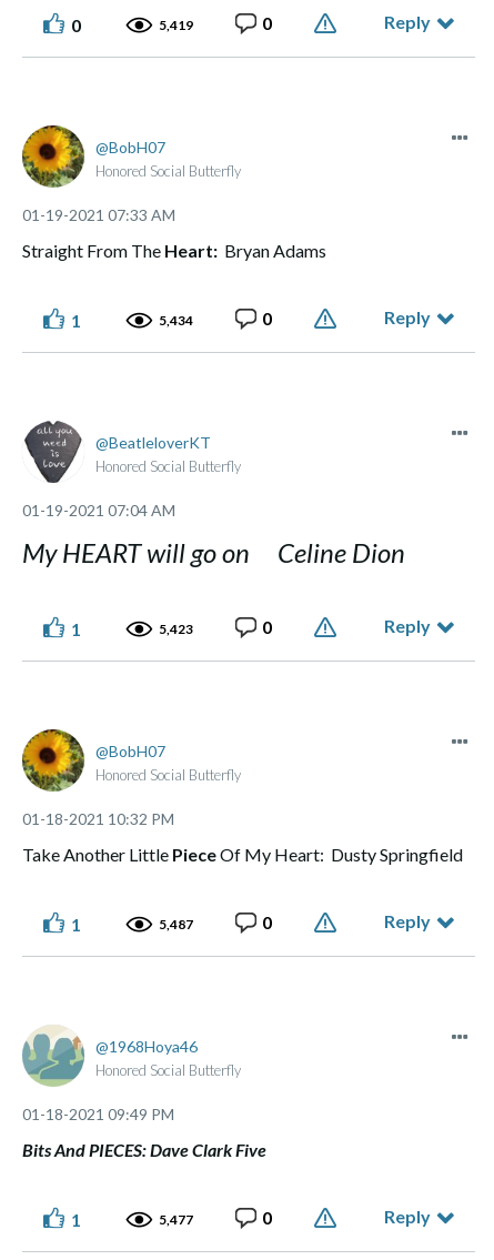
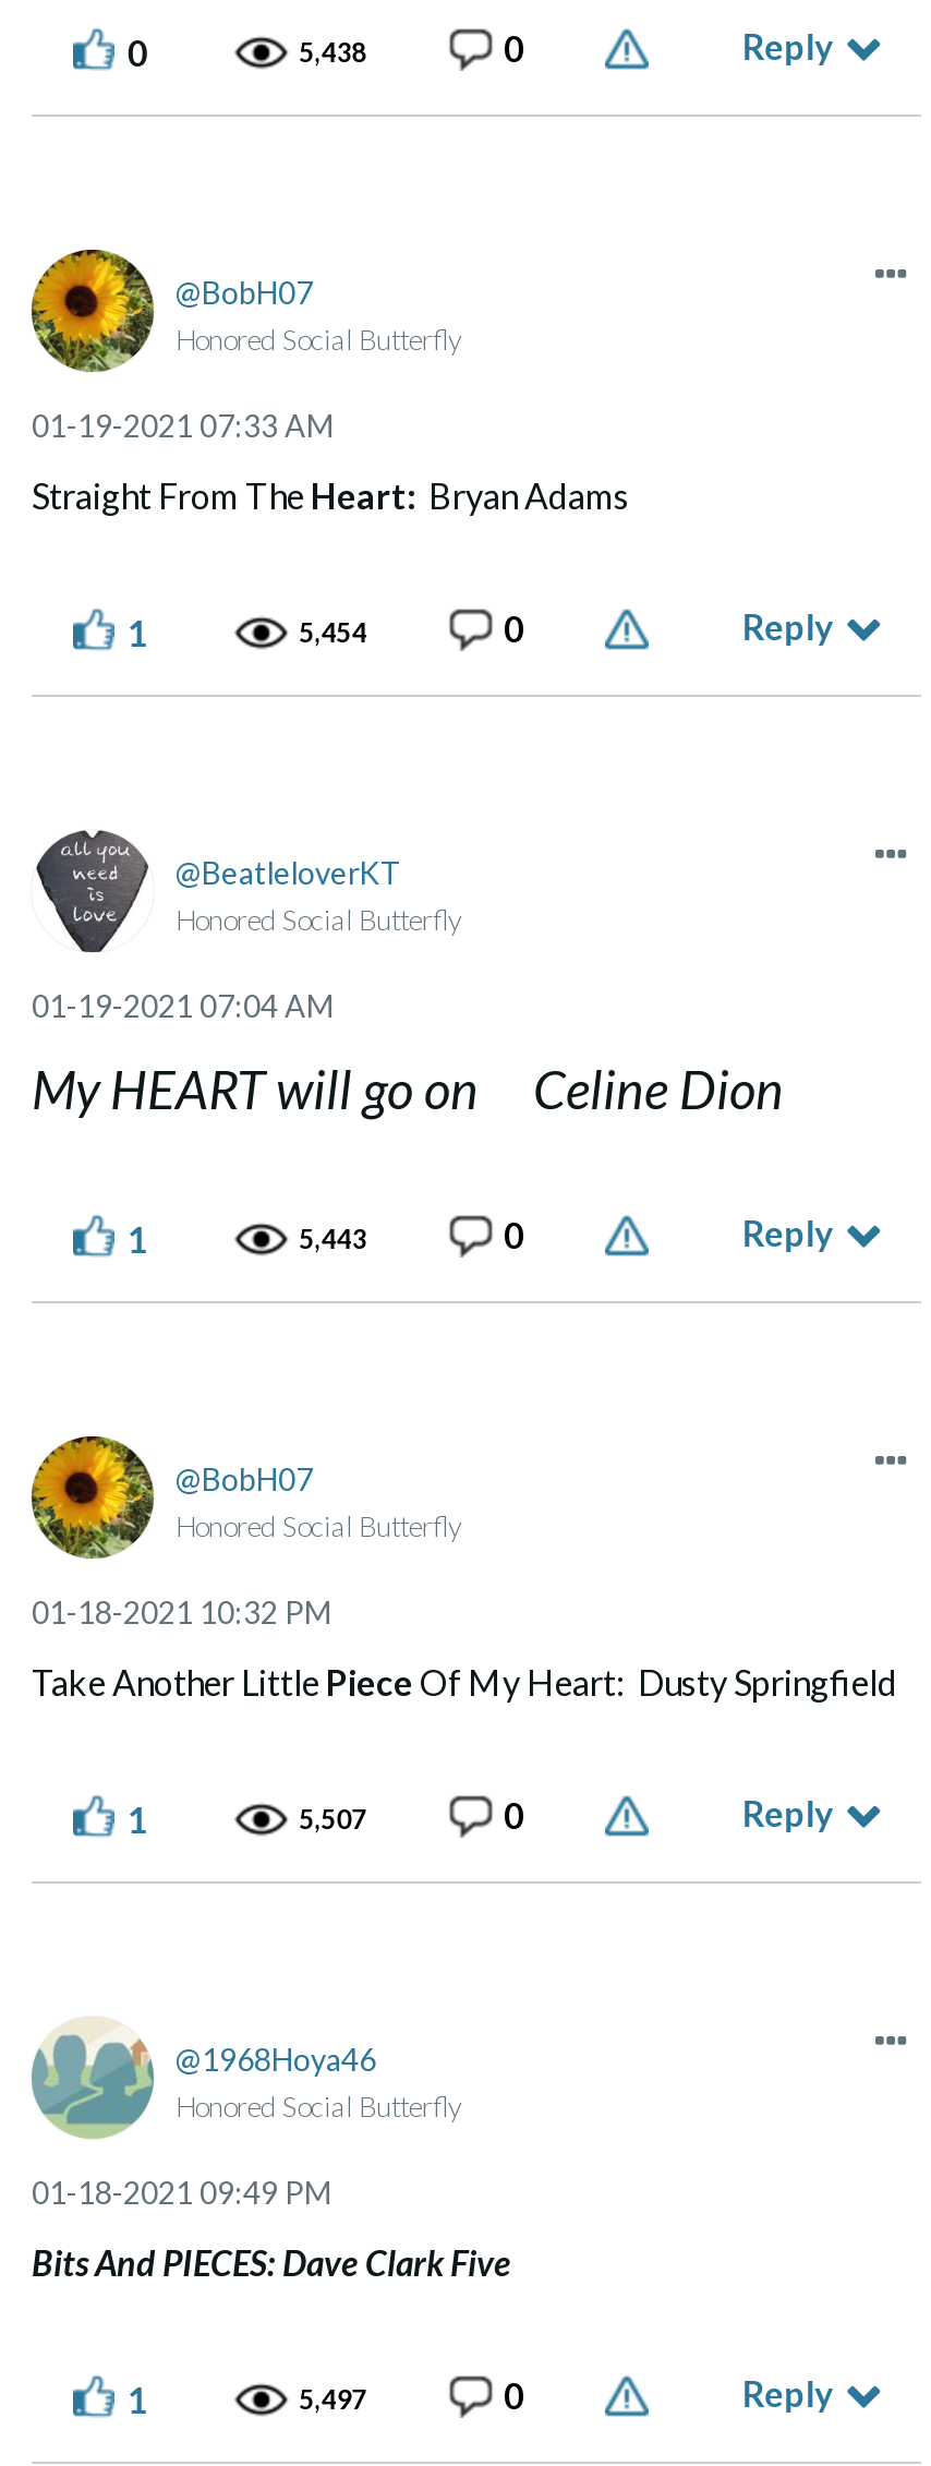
[158,16,193,33] 5,419 -> [299,35,367,68] 5,438
[158,312,193,328] 5,434 -> [299,616,367,648] 5,454
[158,620,193,637] 5,423 -> [299,1222,367,1255] 5,443
[158,916,193,932] 5,487 -> [299,1802,367,1835] 5,507
[158,1211,193,1227] 5,477 -> [299,2382,367,2415] 5,497

